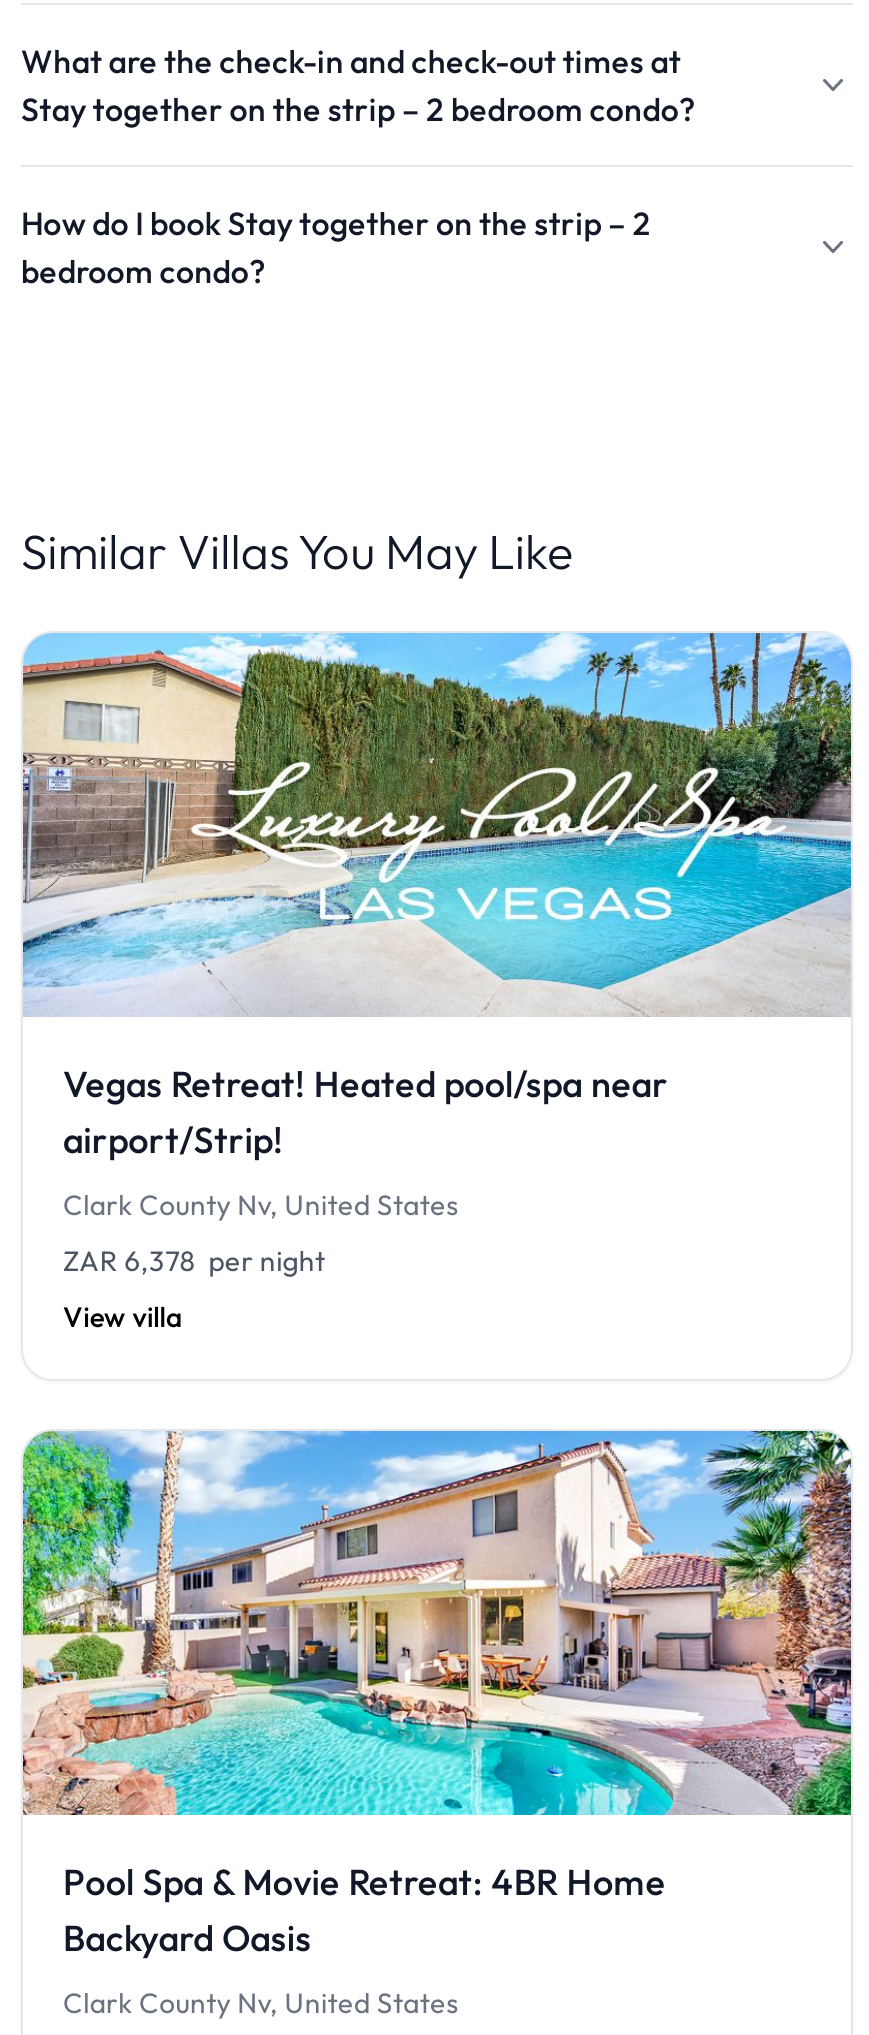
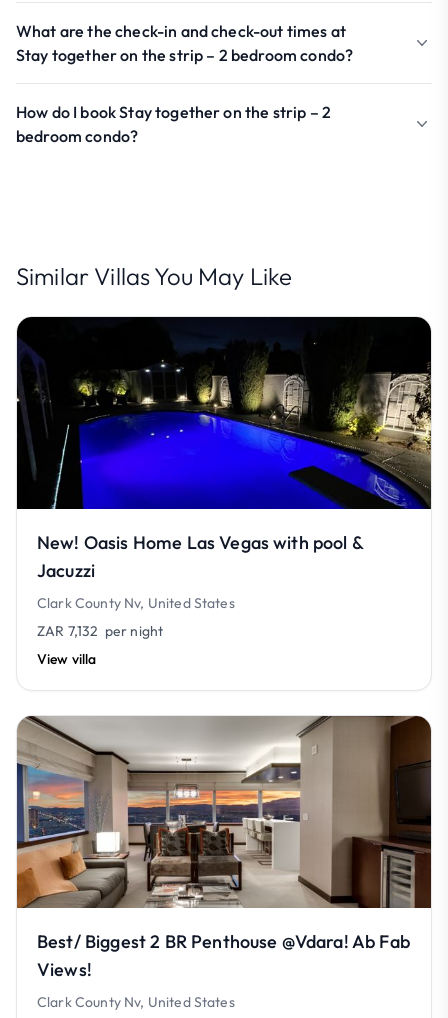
[21,631,853,1163] [image] | Vegas Retreat! Heated pool/spa near | airport/Strip! -> [16,316,432,582] [image] | New! Oasis Home Las Vegas with pool & | Jacuzzi
[63,1243,325,1279] ZAR 6,378 per night -> [37,622,163,640] ZAR 7,132 per night
[21,1429,853,1961] [image] | Pool Spa & Movie Retreat: 4BR Home | Backyard Oasis -> [16,715,432,981] [image] | Best/ Biggest 2 BR Penthouse @Vdara! Ab Fab | Views!

